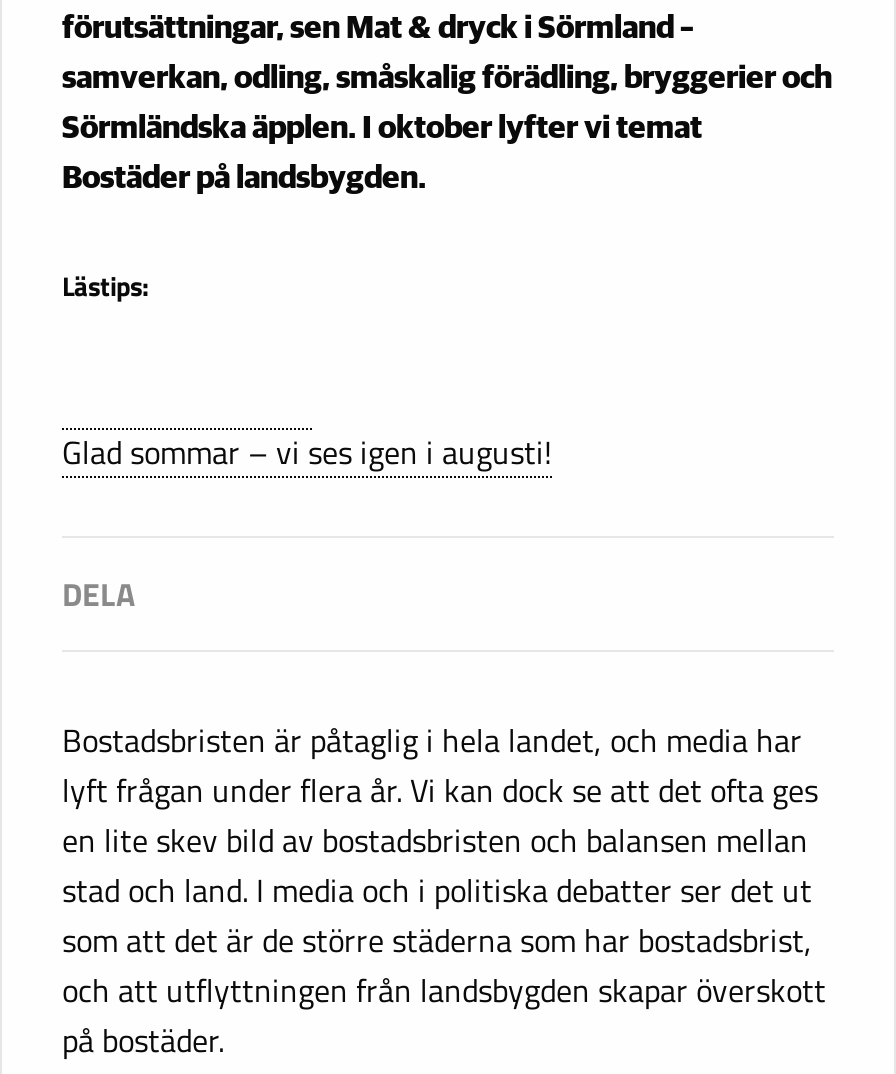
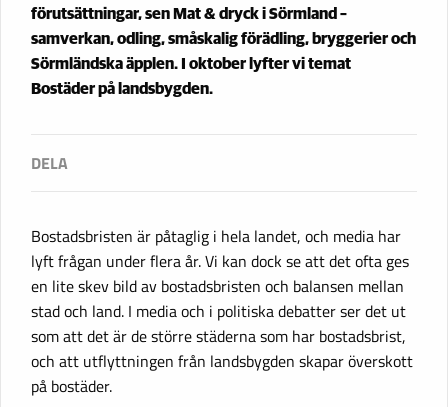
[62,266,148,306] Lästips: -> none
[62,429,552,477] Glad sommar – vi ses igen i augusti! -> none

